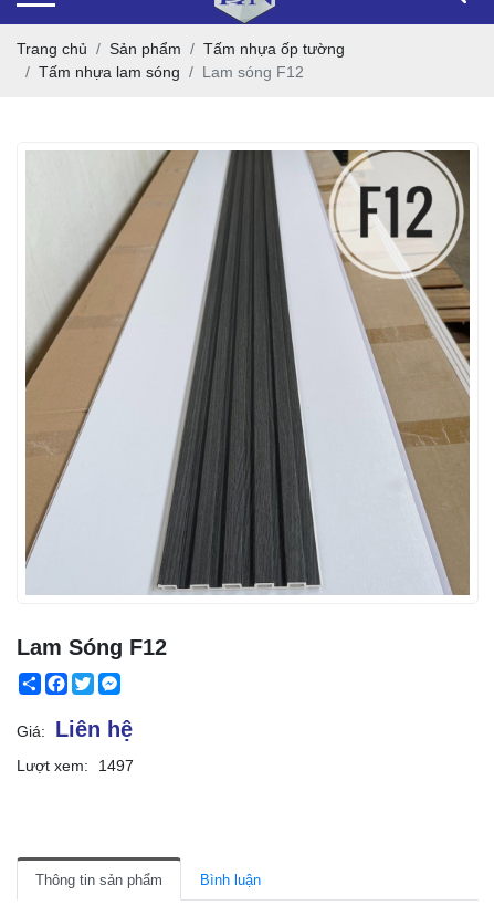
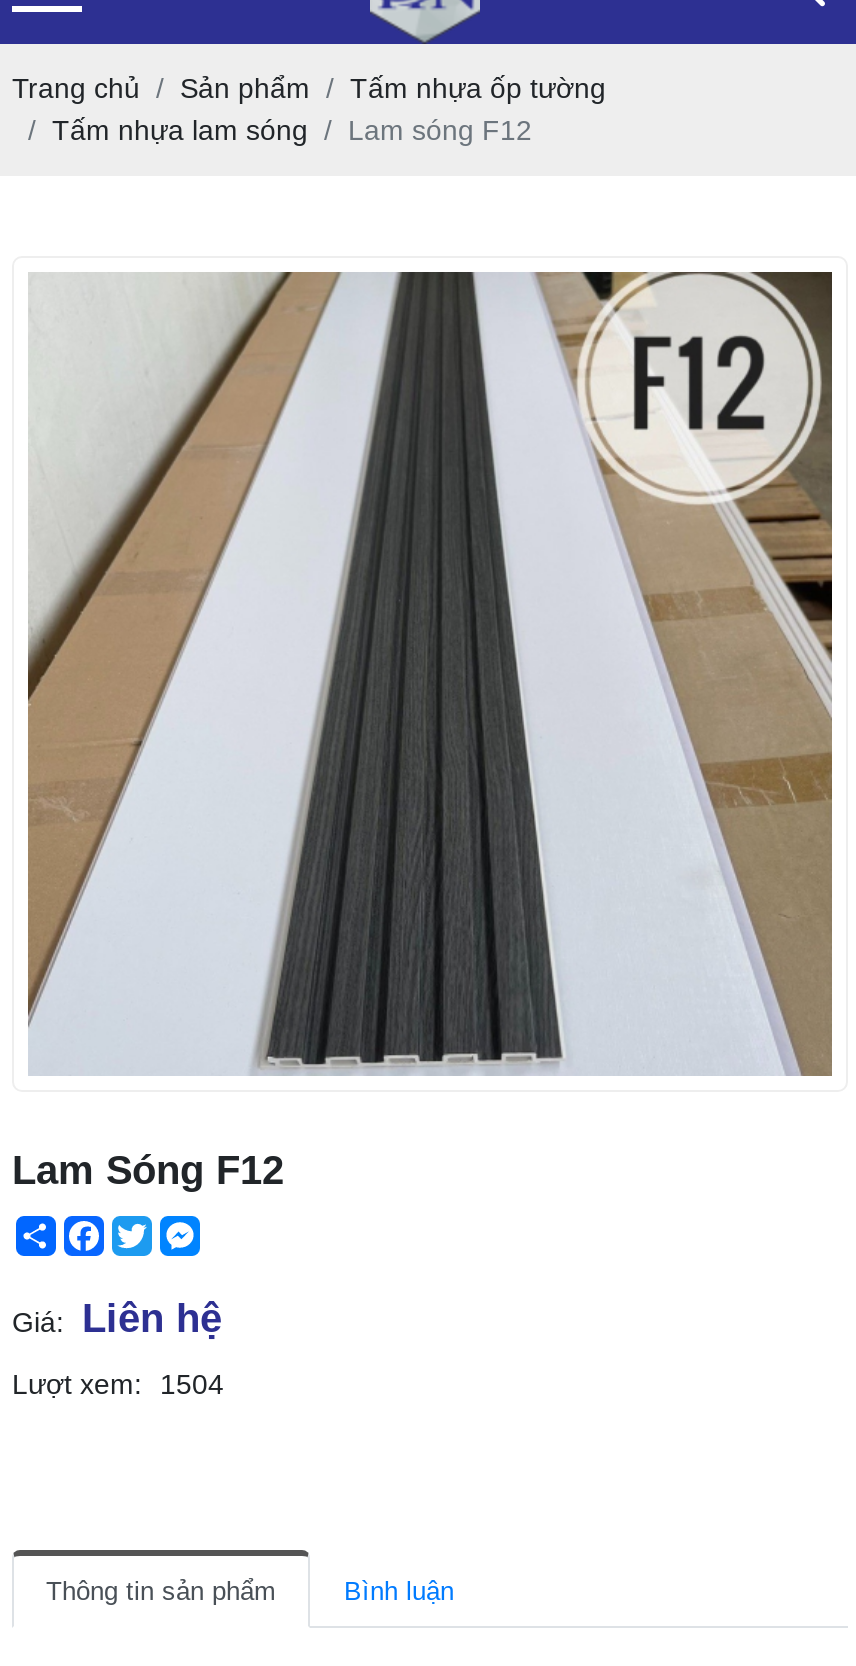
[17,757,134,775] Lượt xem: 1497 -> [12,1368,224,1400] Lượt xem: 1504

